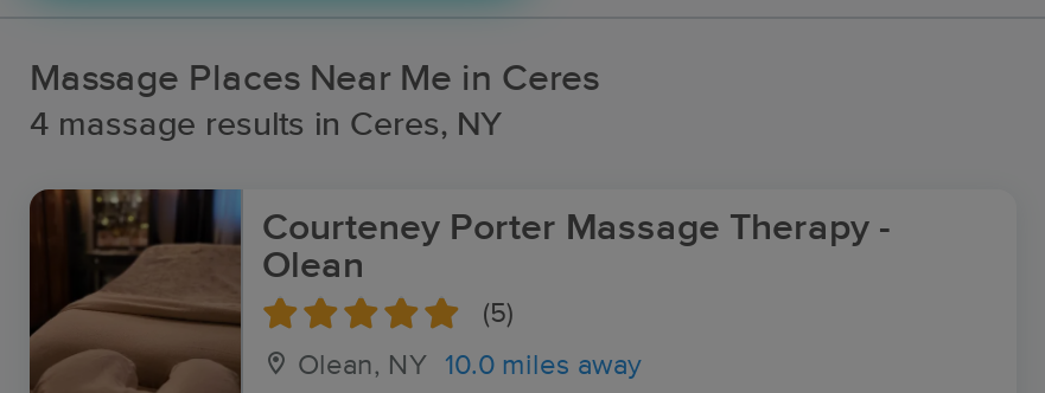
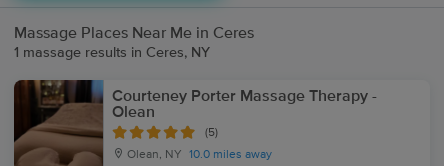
[30,109,502,142] 4 massage results in Ceres, NY -> [14,46,210,60] 1 massage results in Ceres, NY

